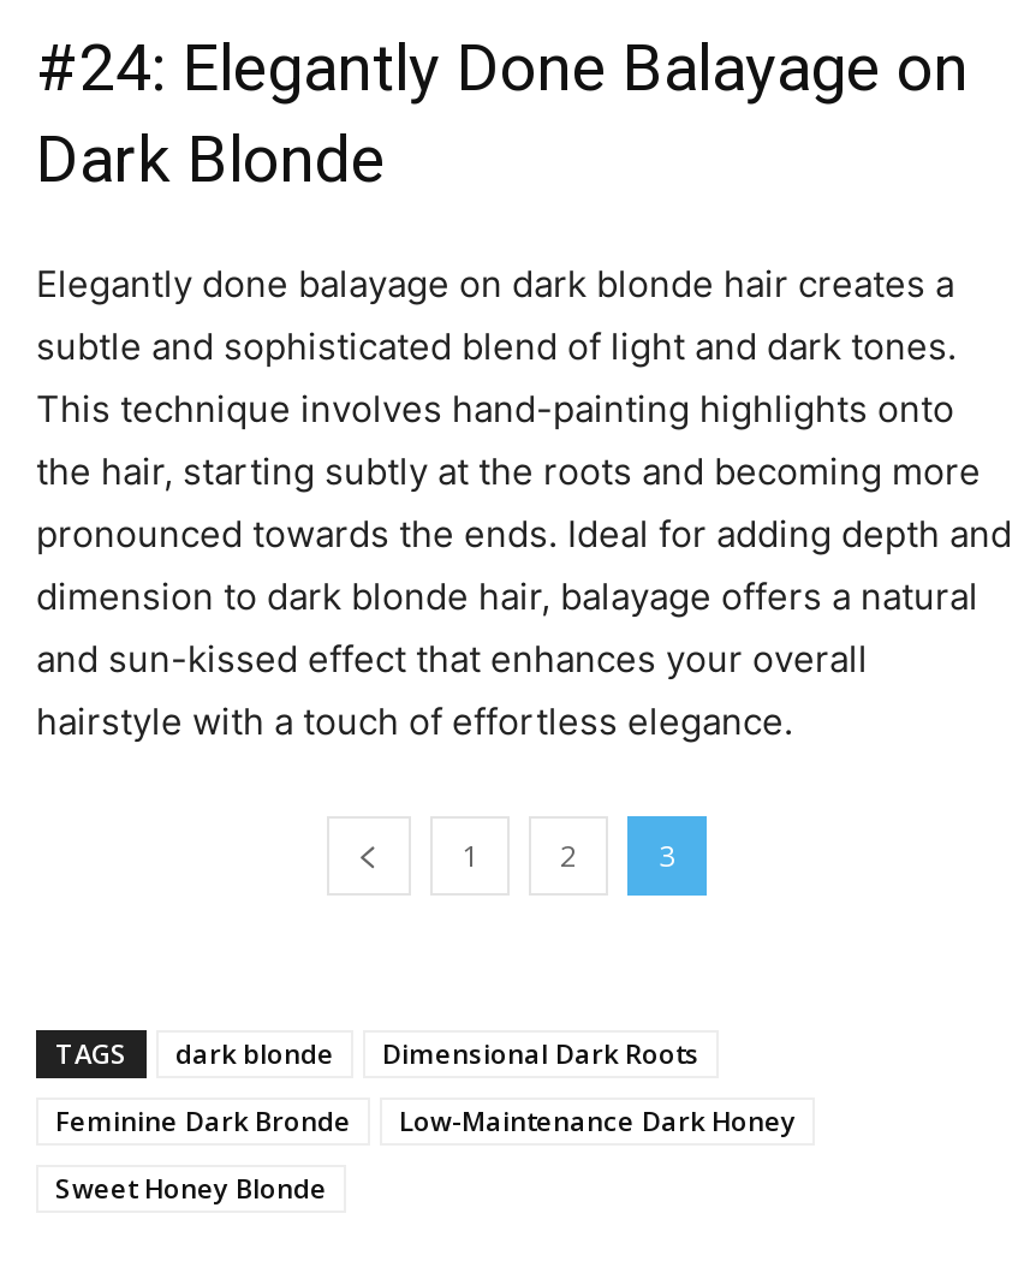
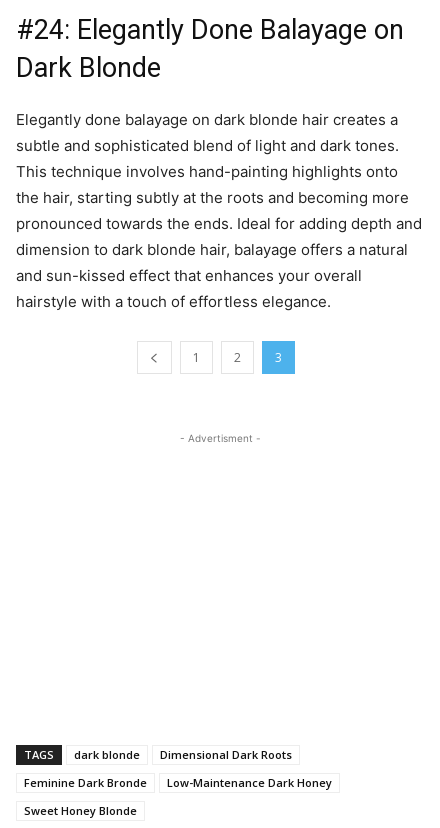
none -> [179,432,260,444] - Advertisment -

